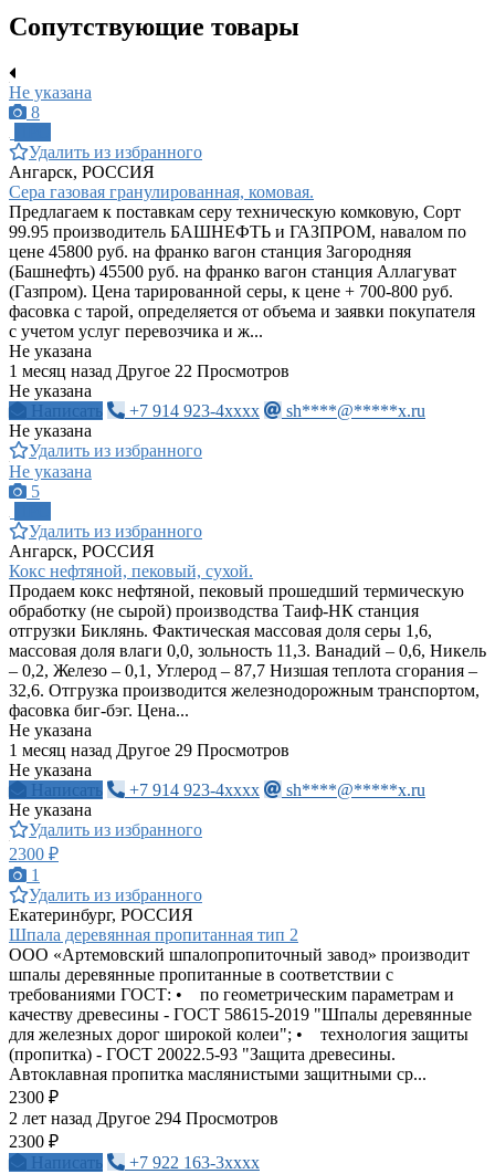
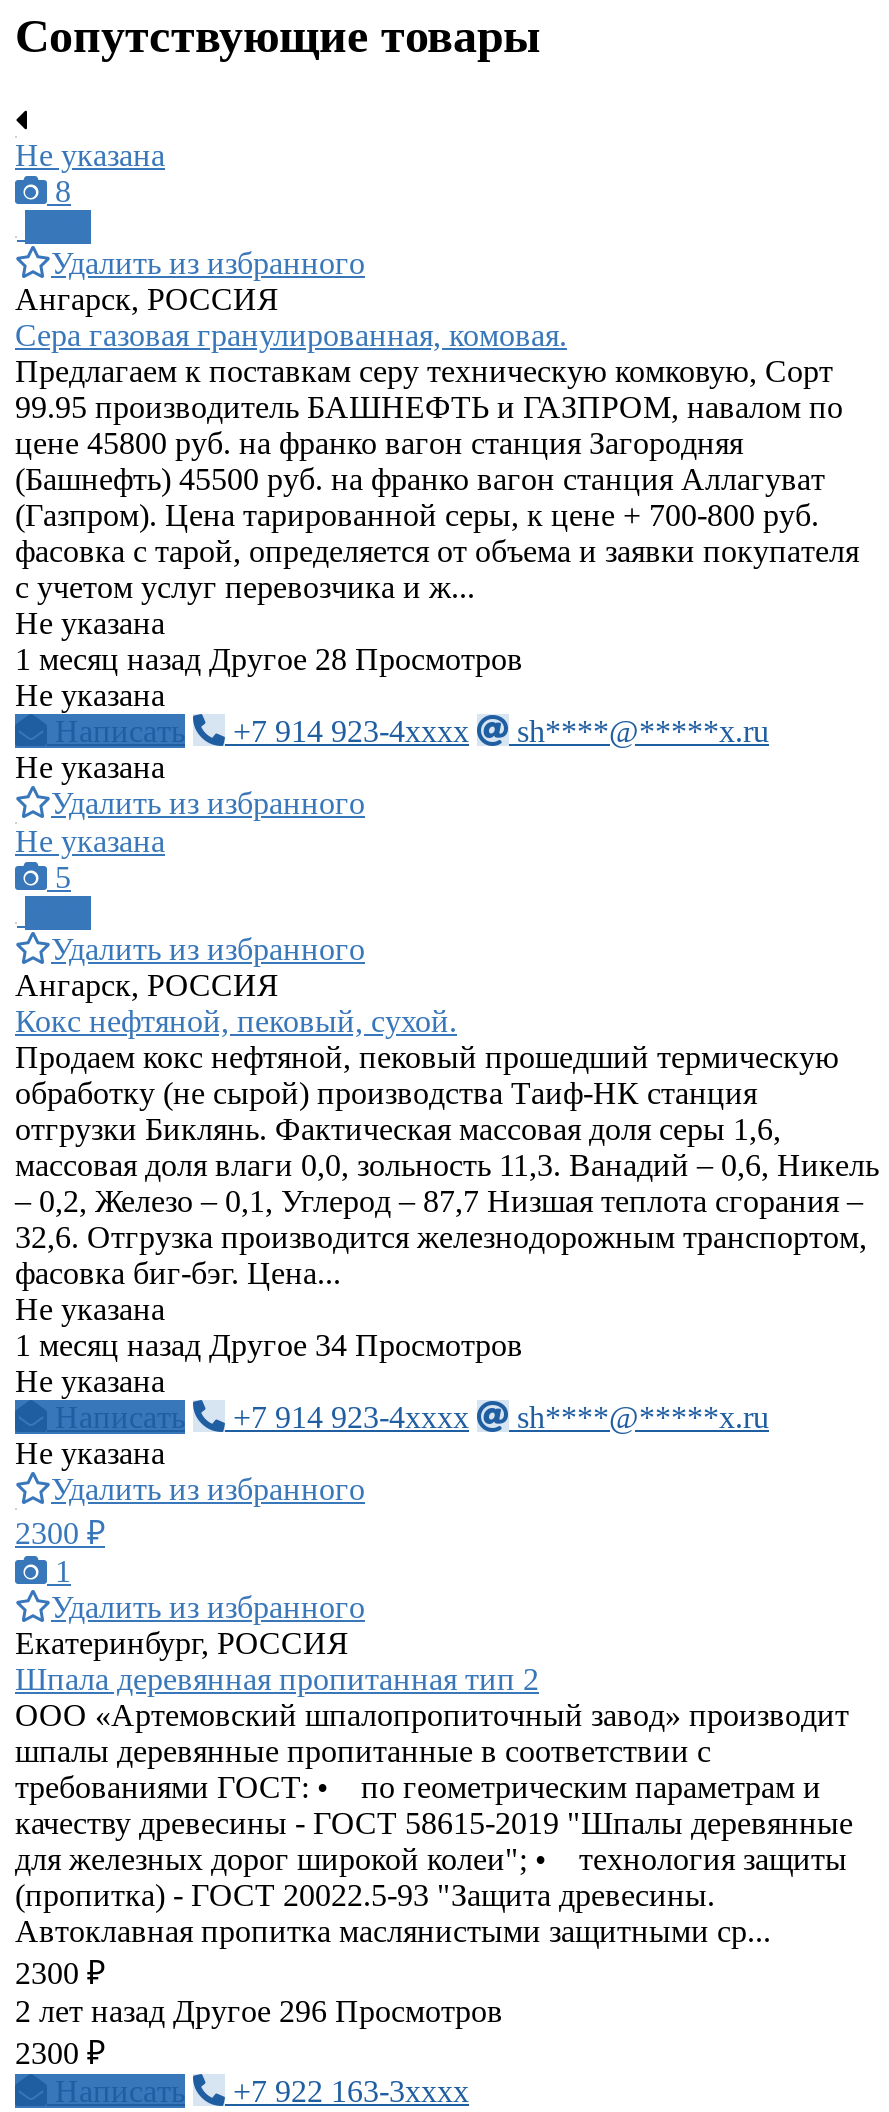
[9,361,289,380] 1 месяц назад Другое 22 Просмотров -> [15,642,523,676] 1 месяц назад Другое 28 Просмотров
[9,741,289,759] 1 месяц назад Другое 29 Просмотров -> [15,1328,523,1362] 1 месяц назад Другое 34 Просмотров
[9,1109,278,1128] 2 лет назад Другое 294 Просмотров -> [15,1994,503,2028] 2 лет назад Другое 296 Просмотров

